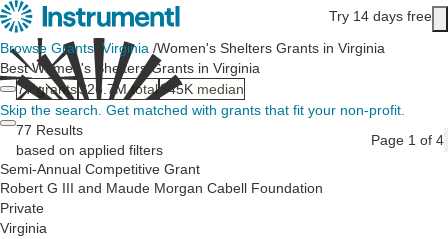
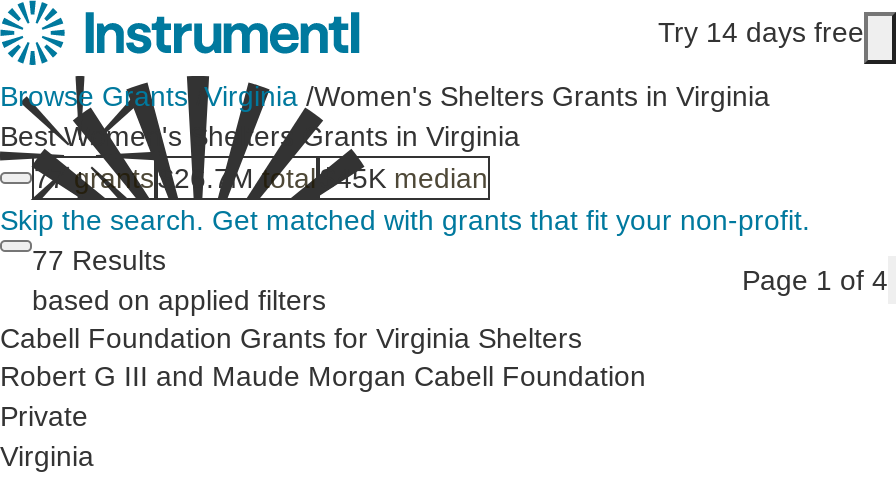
[0,161,200,177] Semi-Annual Competitive Grant -> [0,322,582,354] Cabell Foundation Grants for Virginia Shelters

